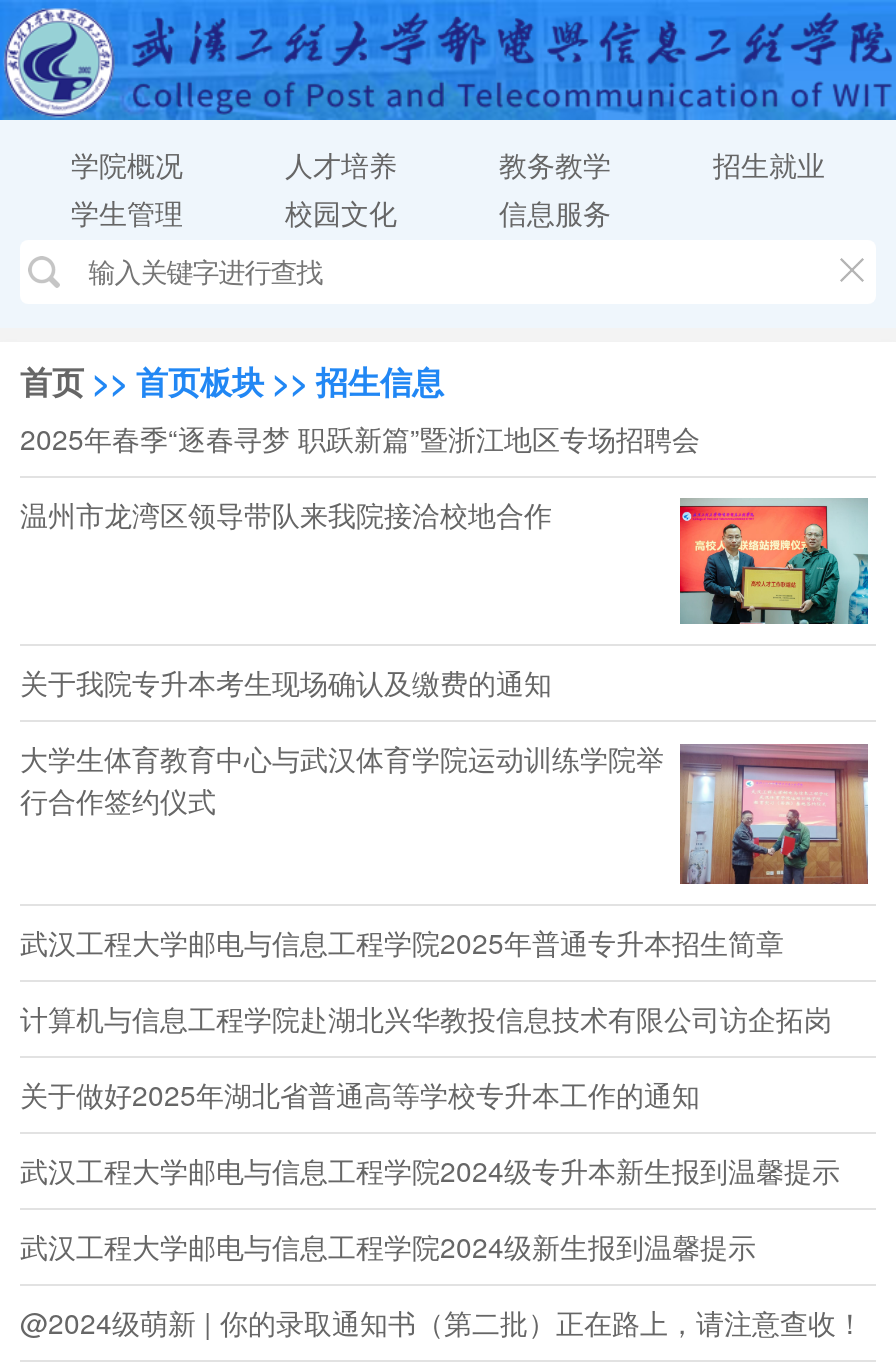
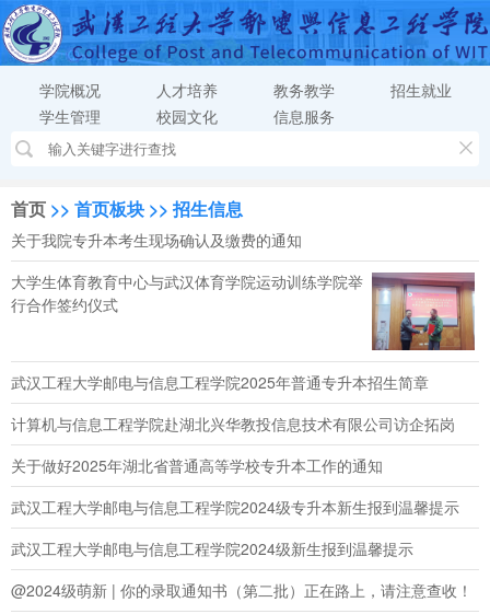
[20,418,870,628] [image] | 2025年春季“逐春寻梦 职跃新篇”暨浙江地区专场招聘会 | 温州市龙湾区领导带队来我院接洽校地合作 -> none

